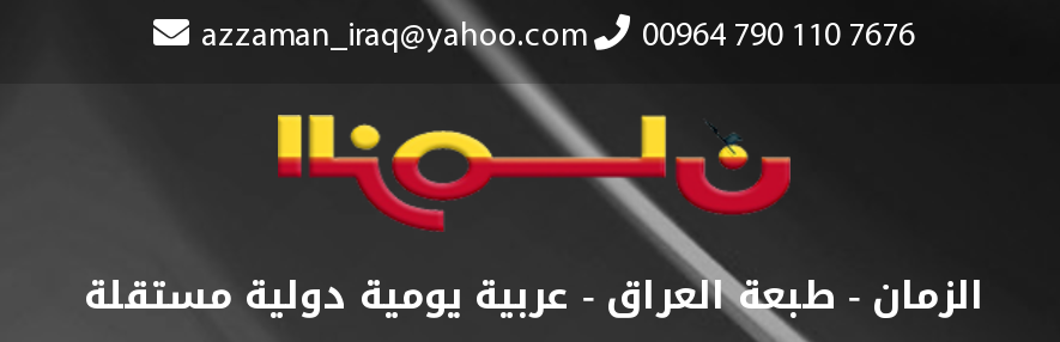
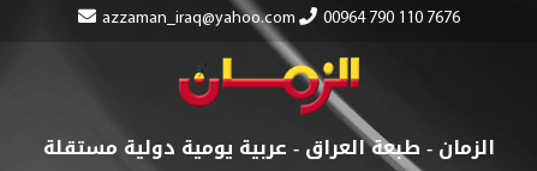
[275,62,793,254] [image] -> [141,31,398,127] [image]

